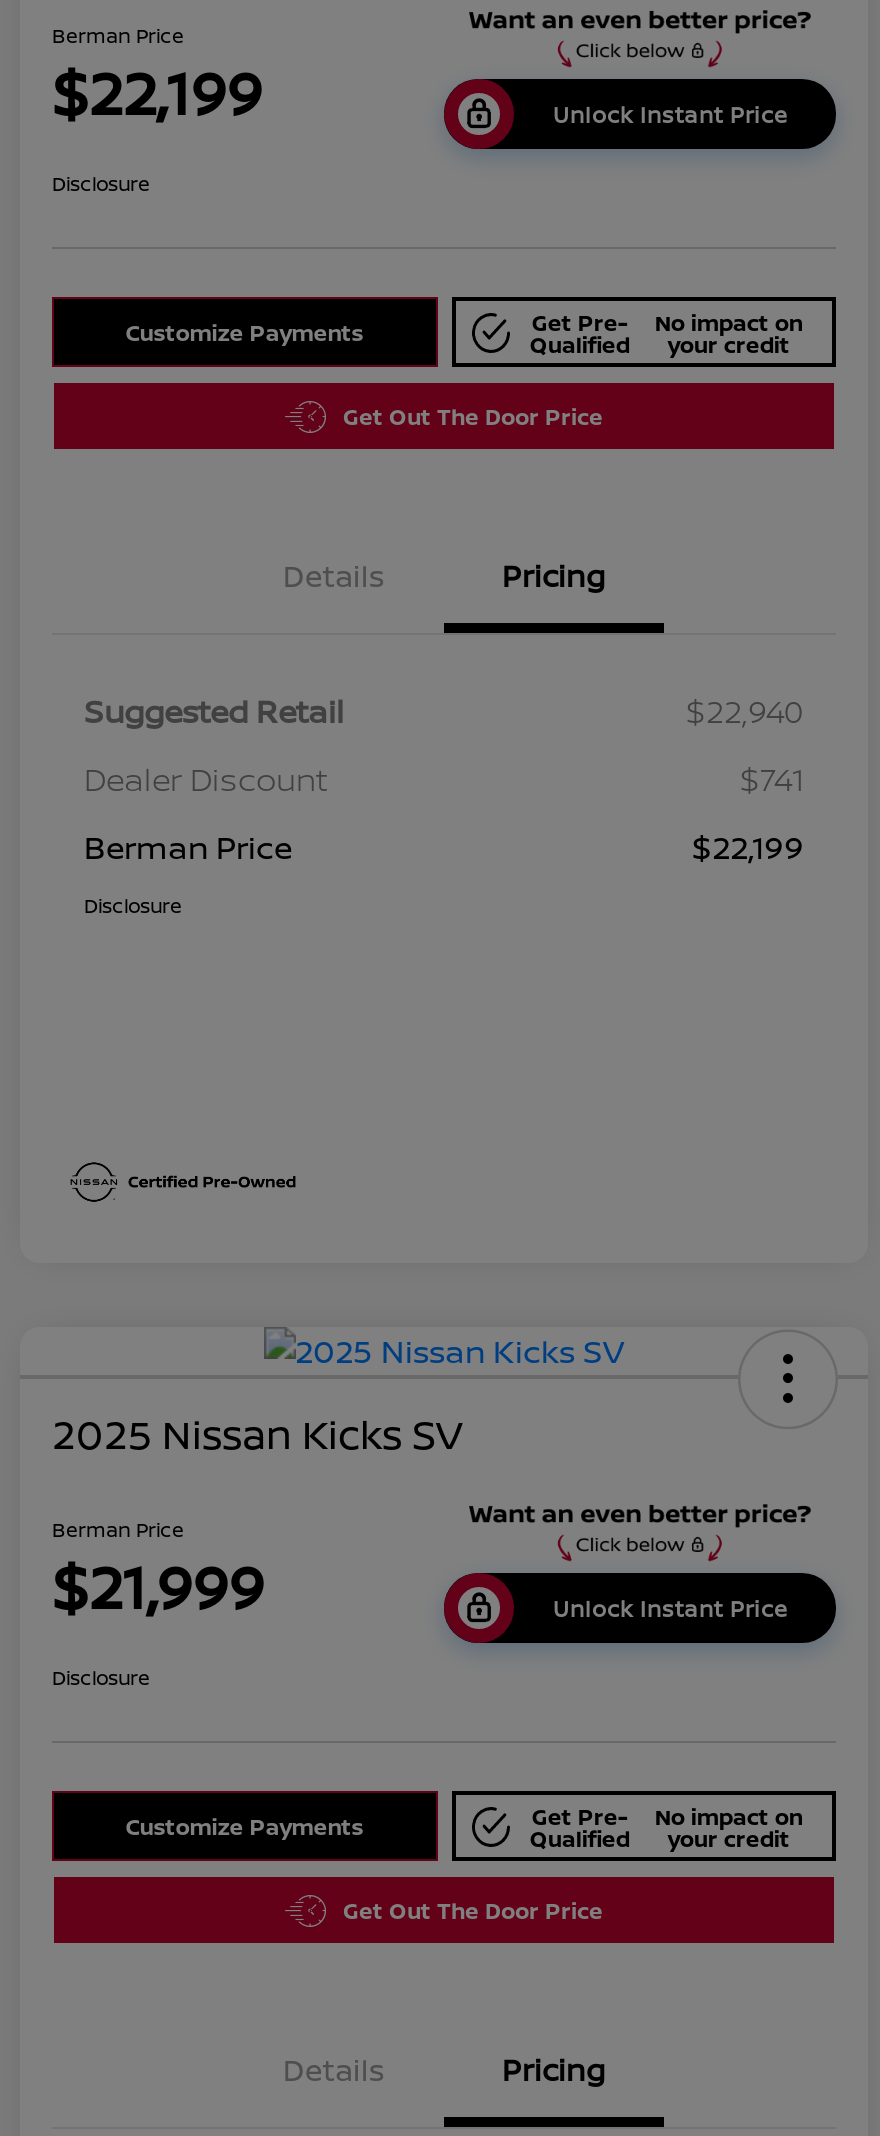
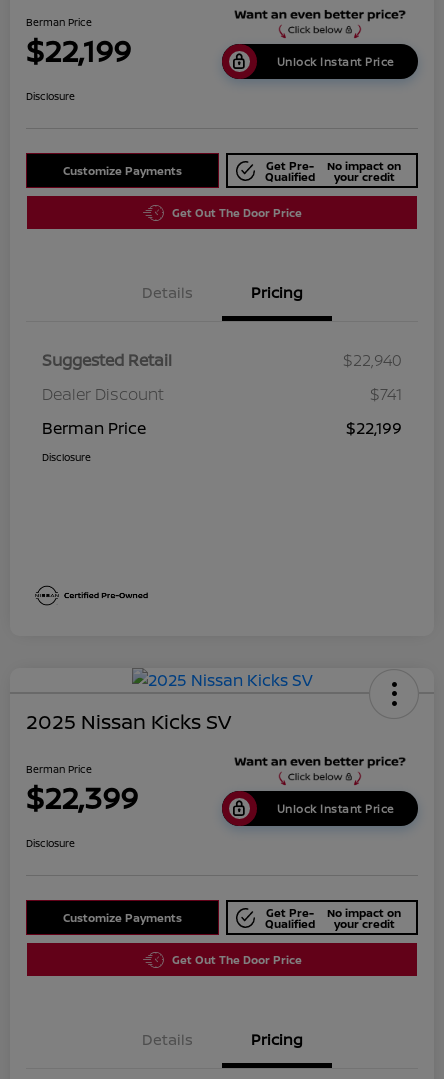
[52,1545,264,1627] $21,999 -> [26,777,138,818] $22,399

